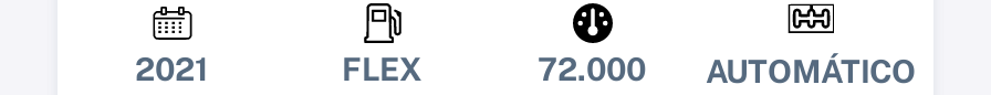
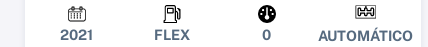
[538,49,646,86] 72.000 -> [262,26,271,43] 0

